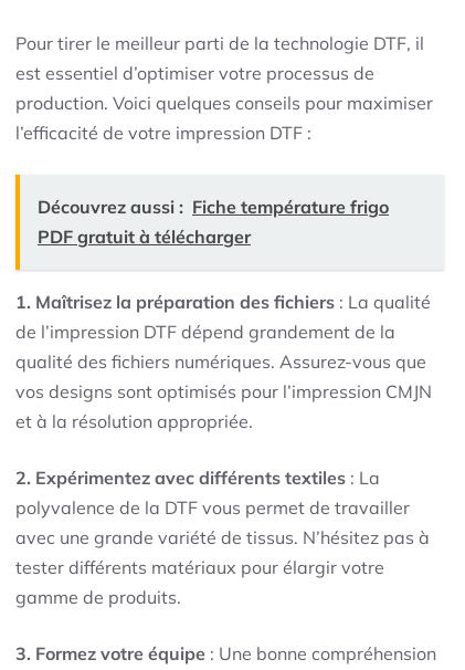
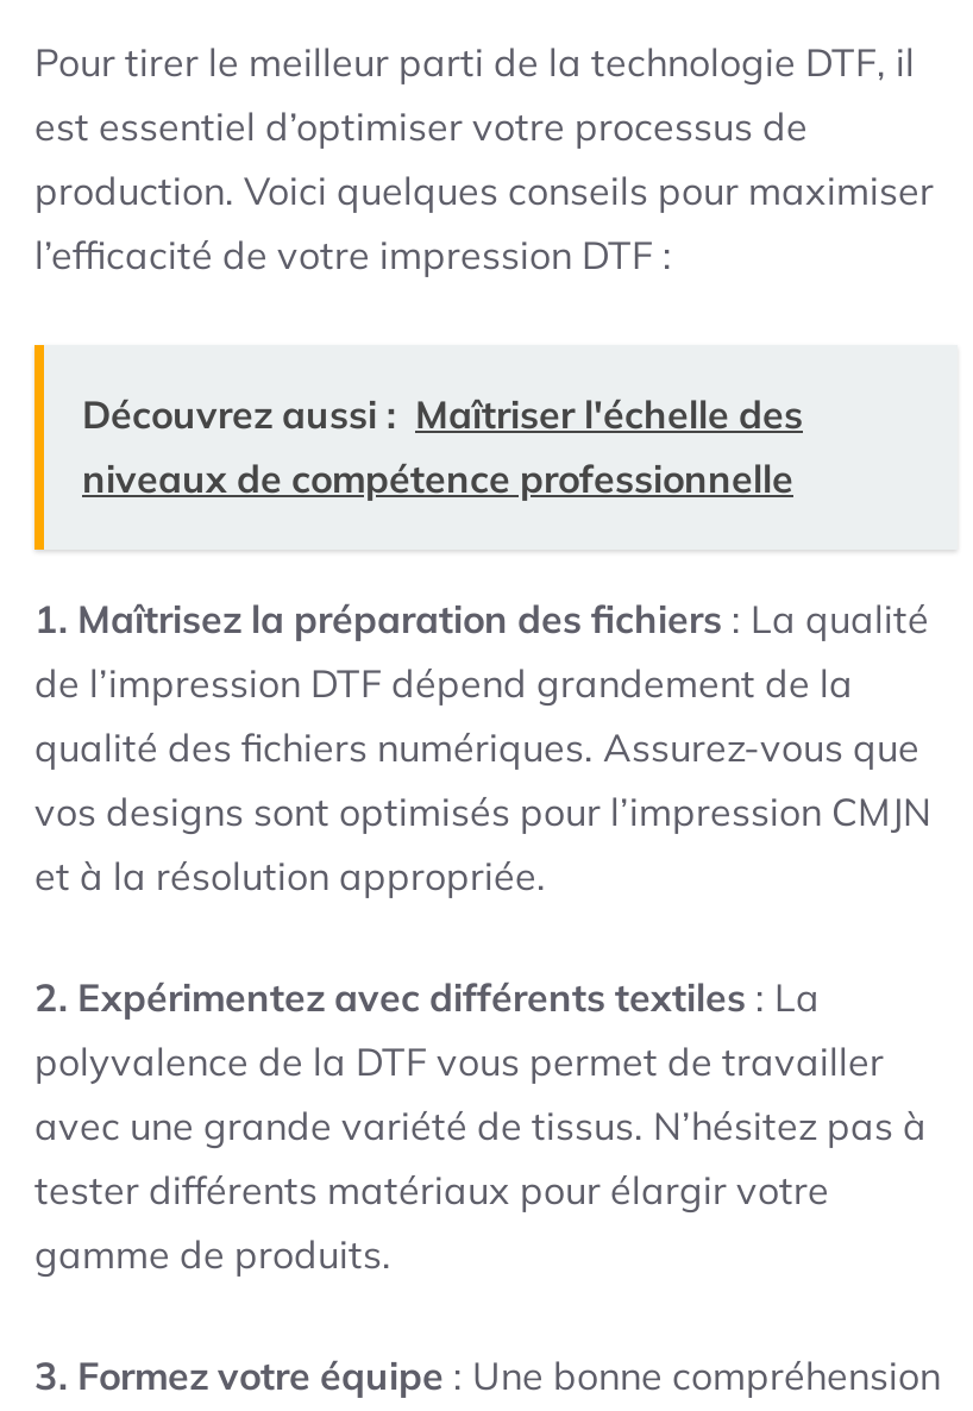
[38,195,389,247] Découvrez aussi : Fiche température frigo | PDF gratuit à télécharger -> [82,390,803,501] Découvrez aussi : Maîtriser l'échelle des | niveaux de compétence professionnelle

